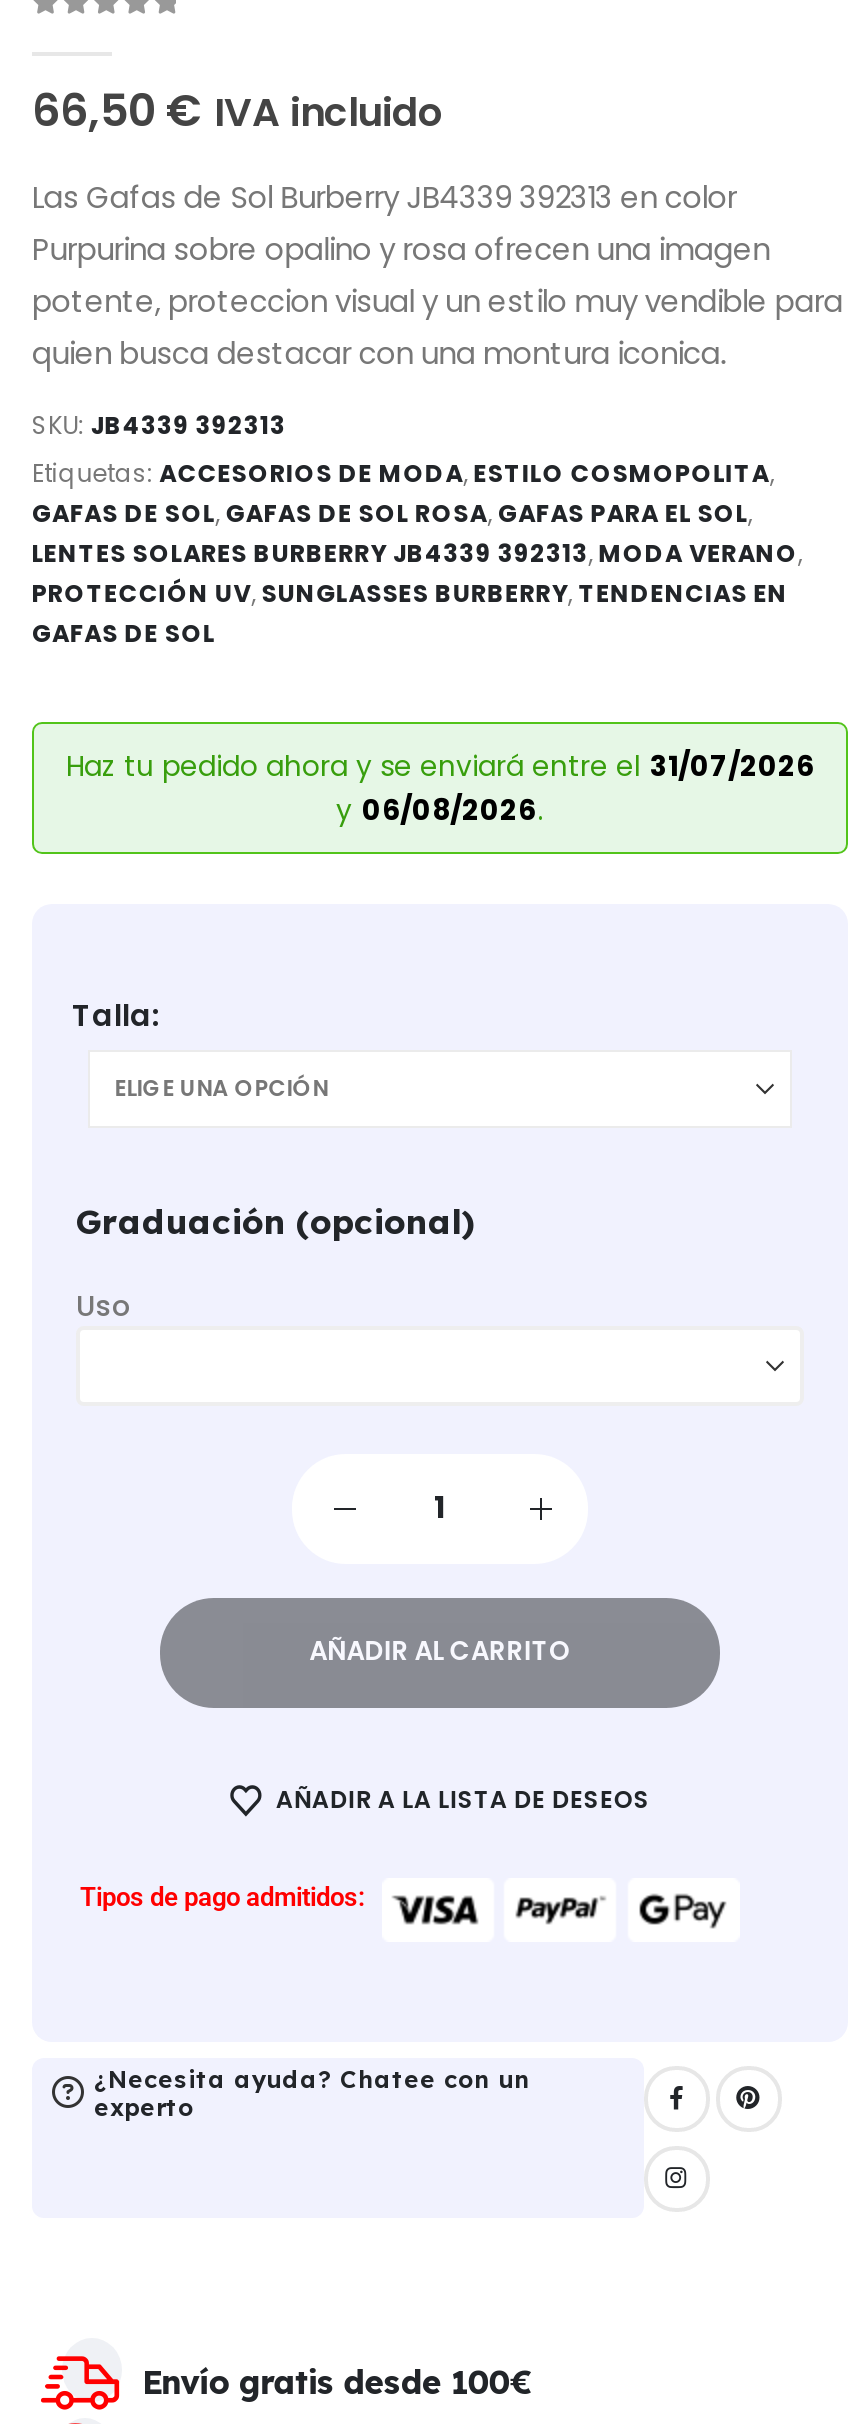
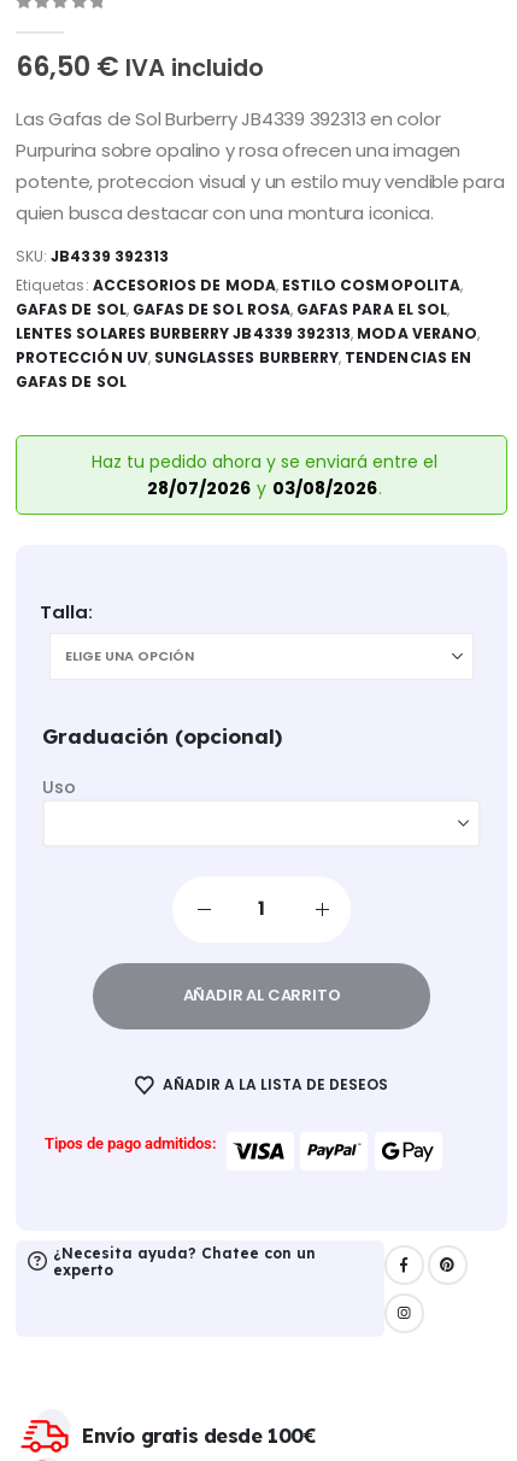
[66,746,814,830] Haz tu pedido ahora y se enviará entre el 31/07/2026 | y 06/08/2026. -> [92,450,437,500] Haz tu pedido ahora y se enviará entre el | 28/07/2026 y 03/08/2026.

